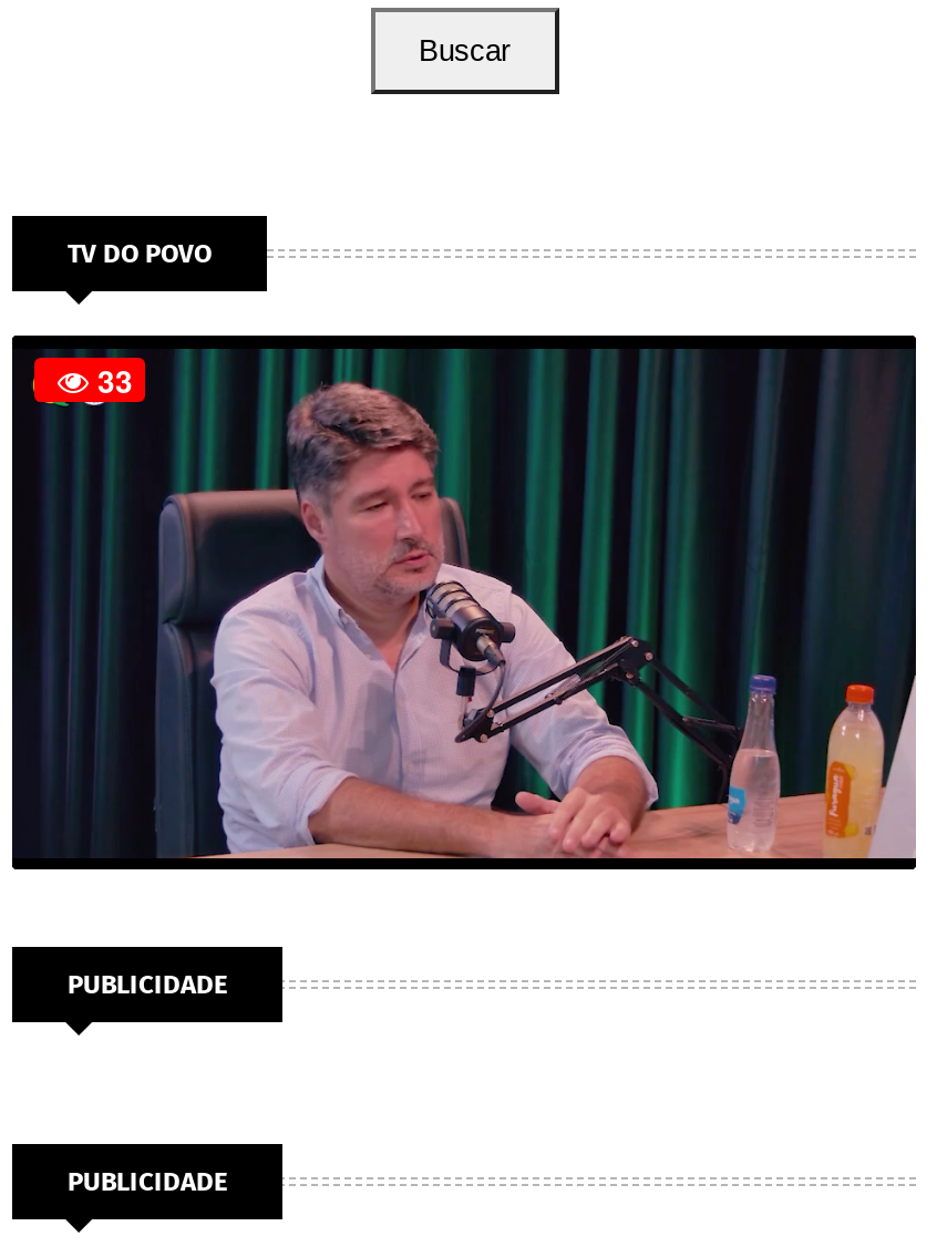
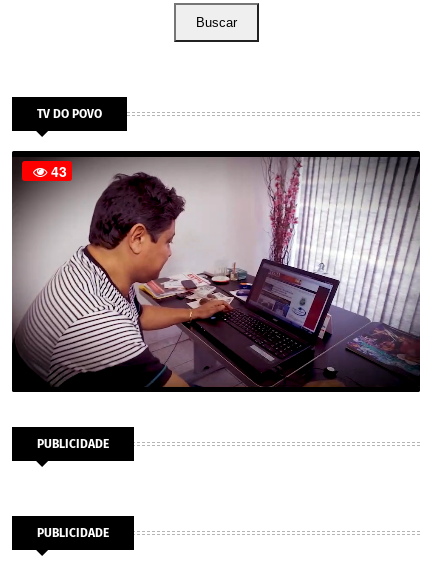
[10,349,918,861] [image] -> [11,156,421,387] [image]

